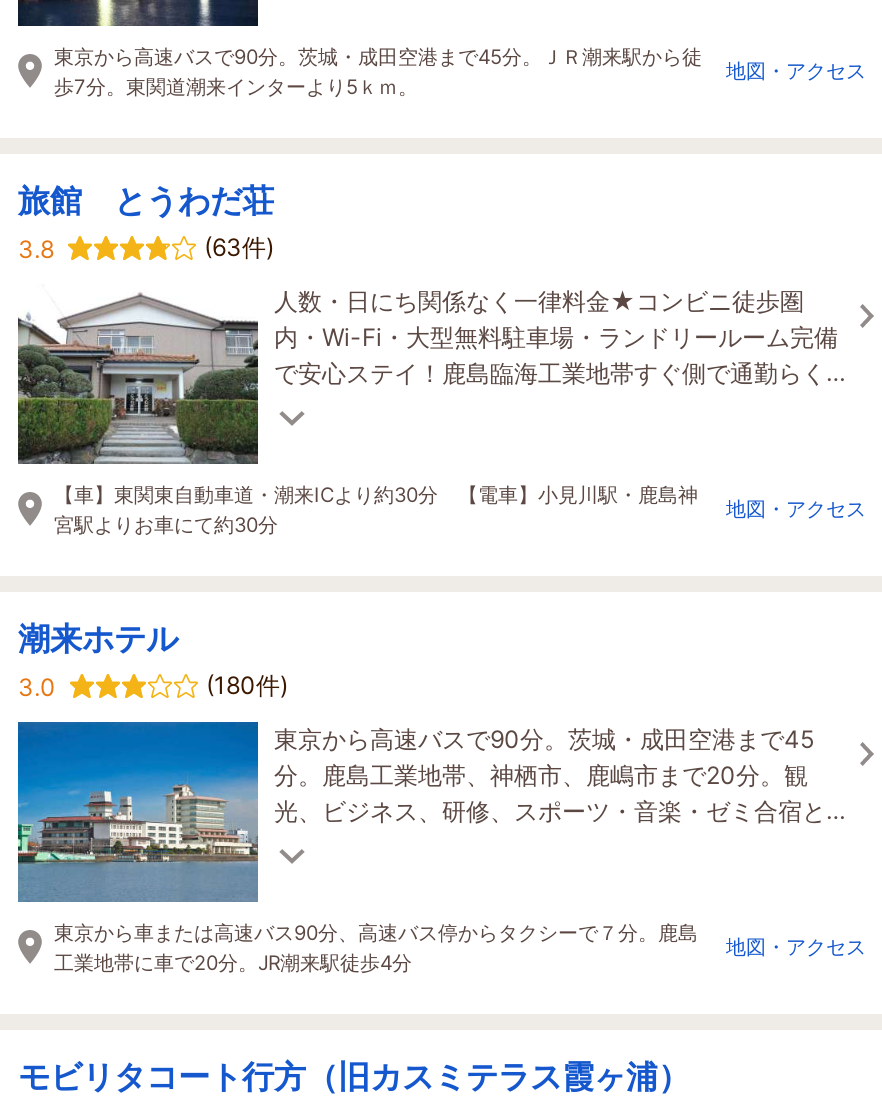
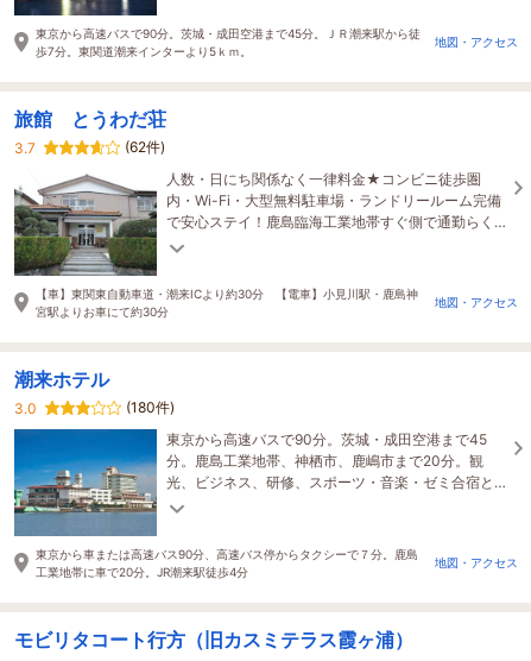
[18,233,60,263] 3.8 -> [14,139,39,157] 3.7
[204,231,274,261] (63件) -> [125,138,165,155] (62件)

